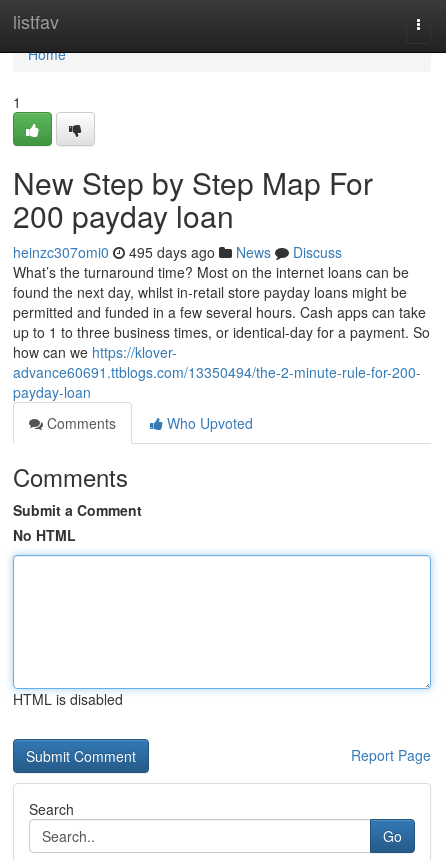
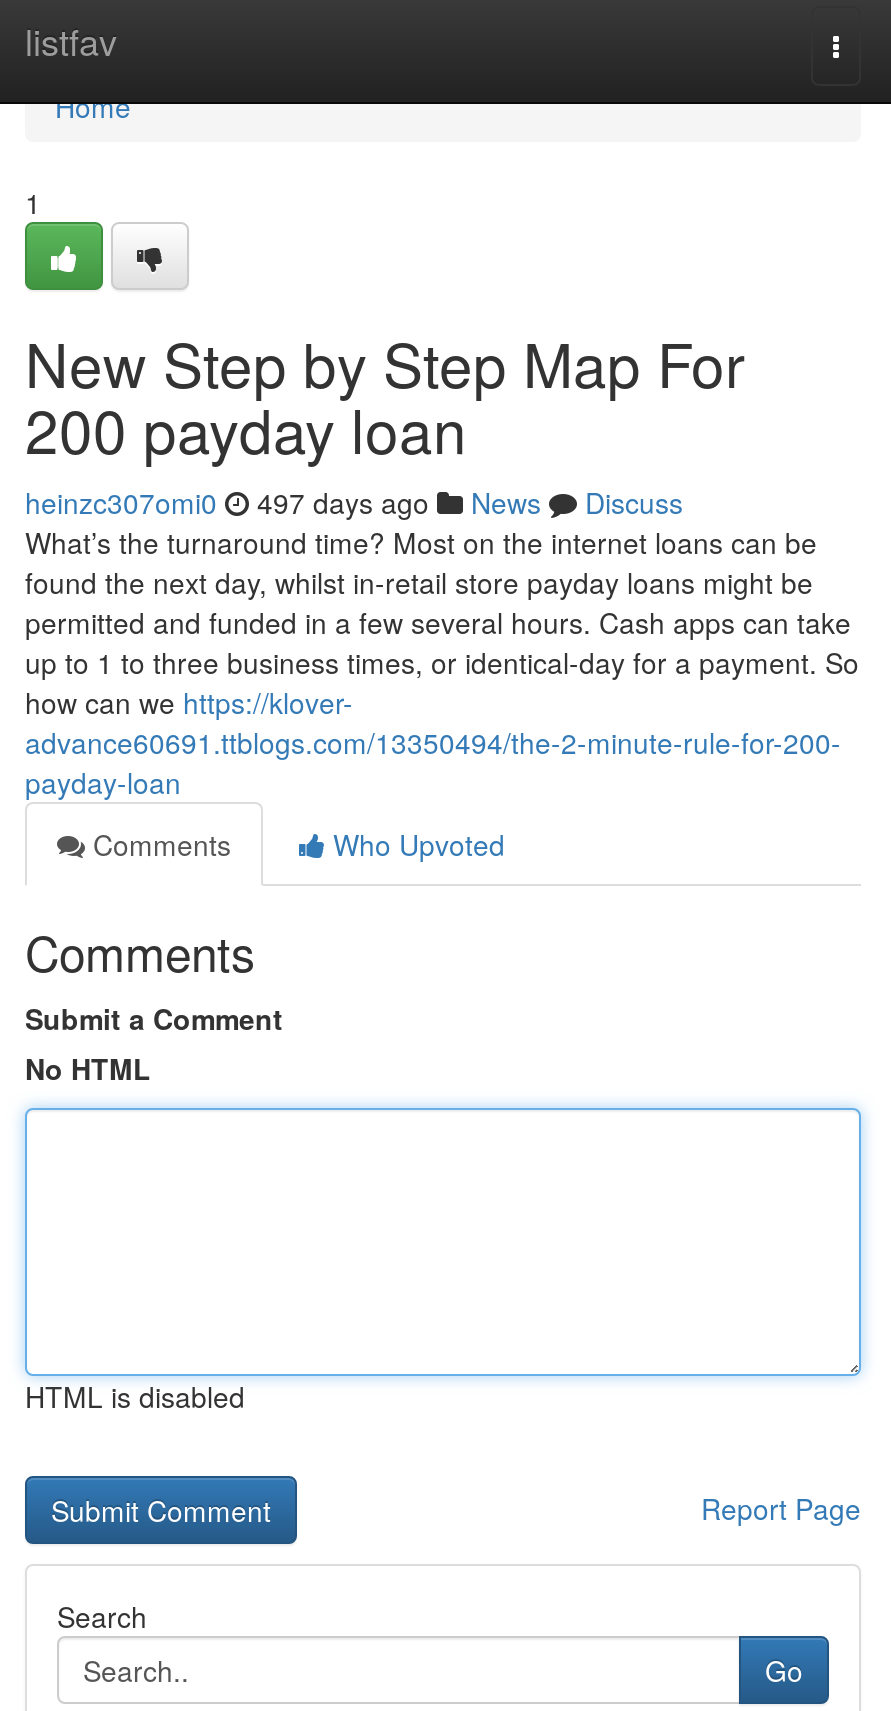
[13,242,342,262] heinzc307omi0 495 days ago News Discuss -> [25,482,683,522] heinzc307omi0 497 days ago News Discuss

